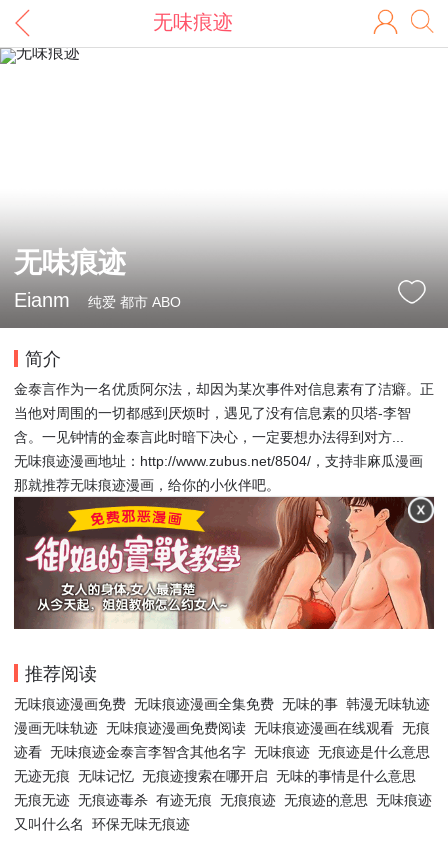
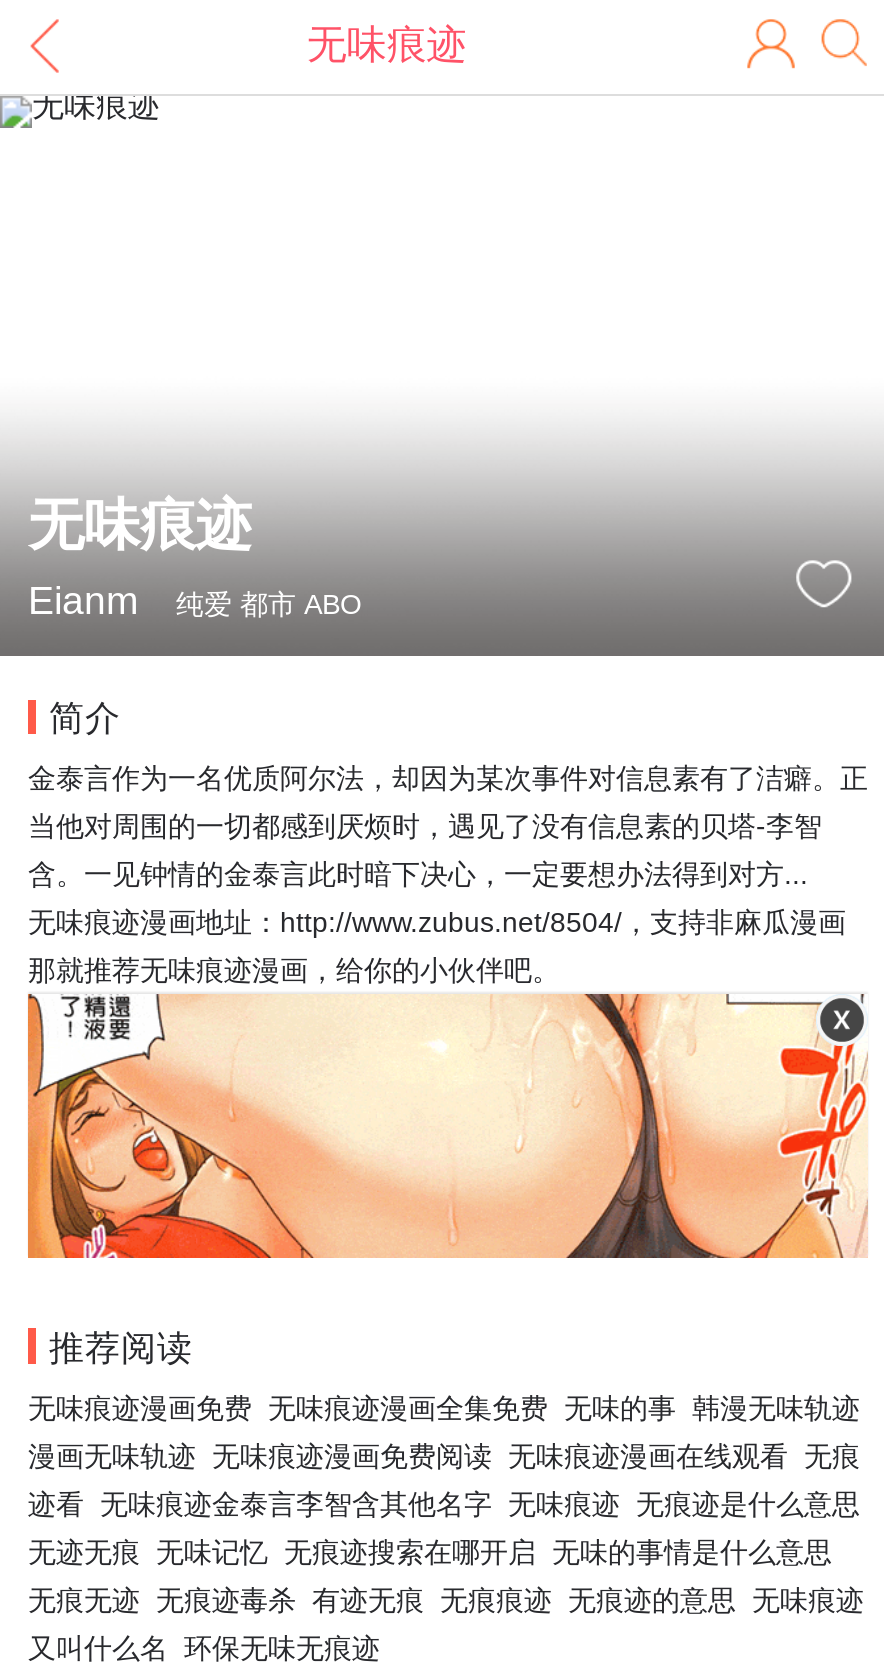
[13,496,435,630] [image] -> [26,992,868,1260] [image]

